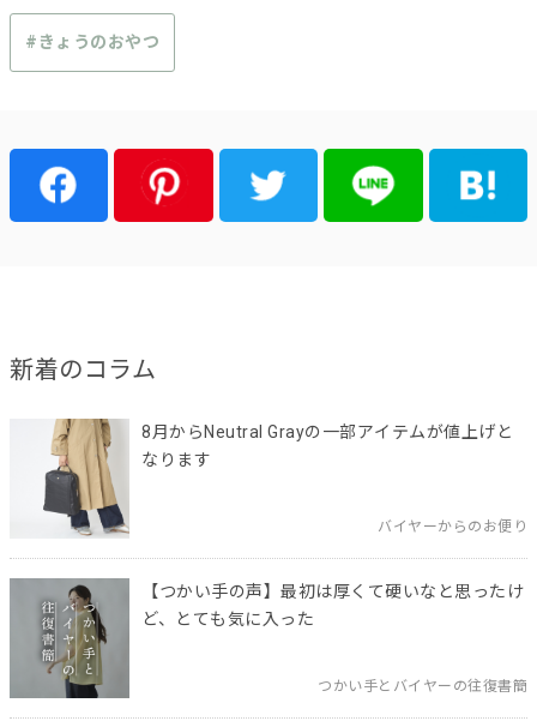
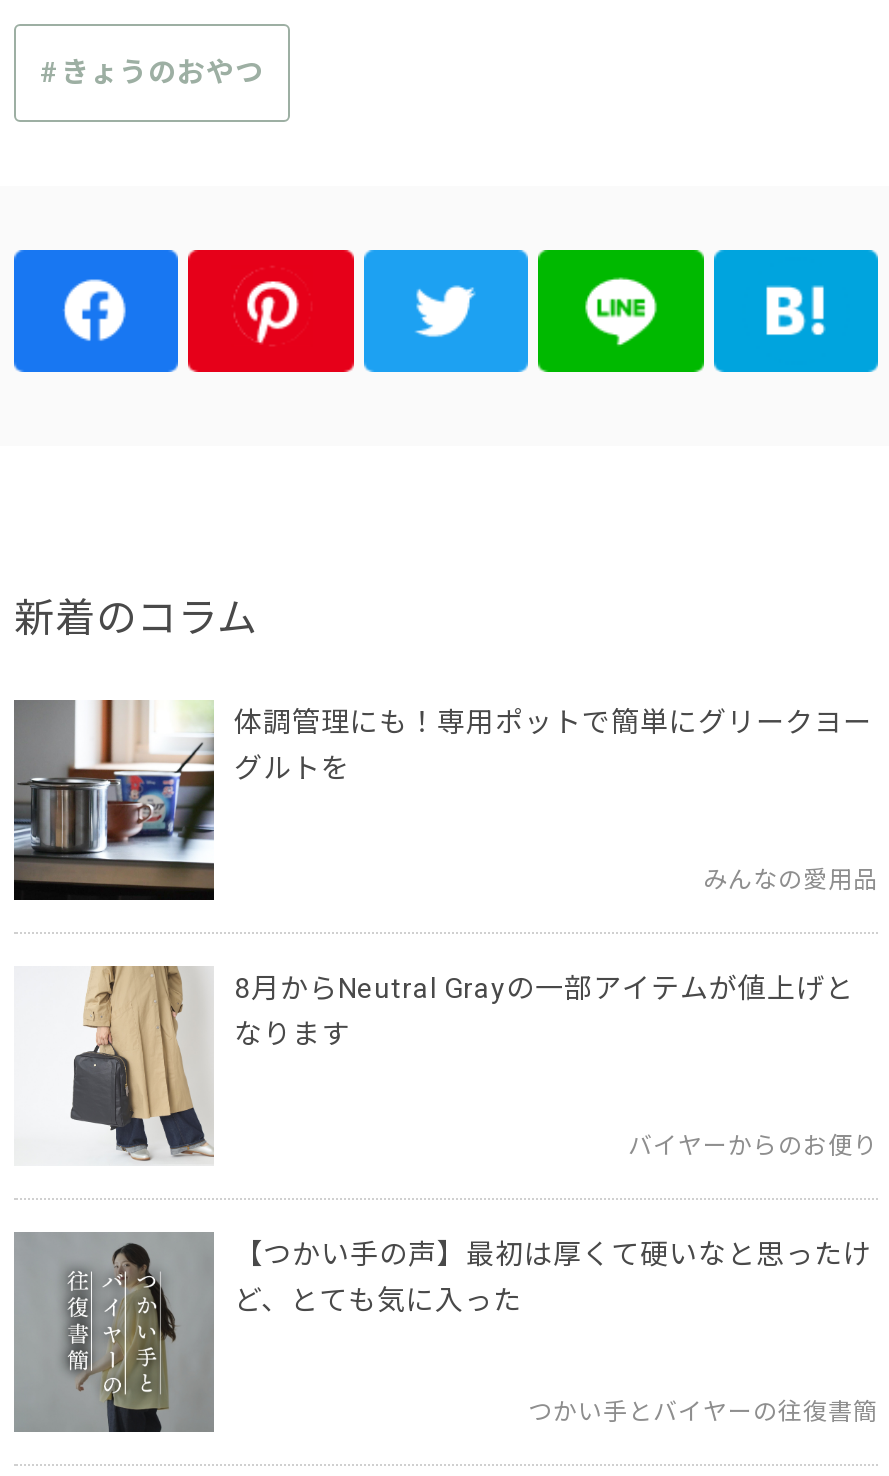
none -> [12,698,872,902] [image] | 体調管理にも！専用ポットで簡単にグリークヨー | グルトを
none -> [703,866,878,894] みんなの愛用品

